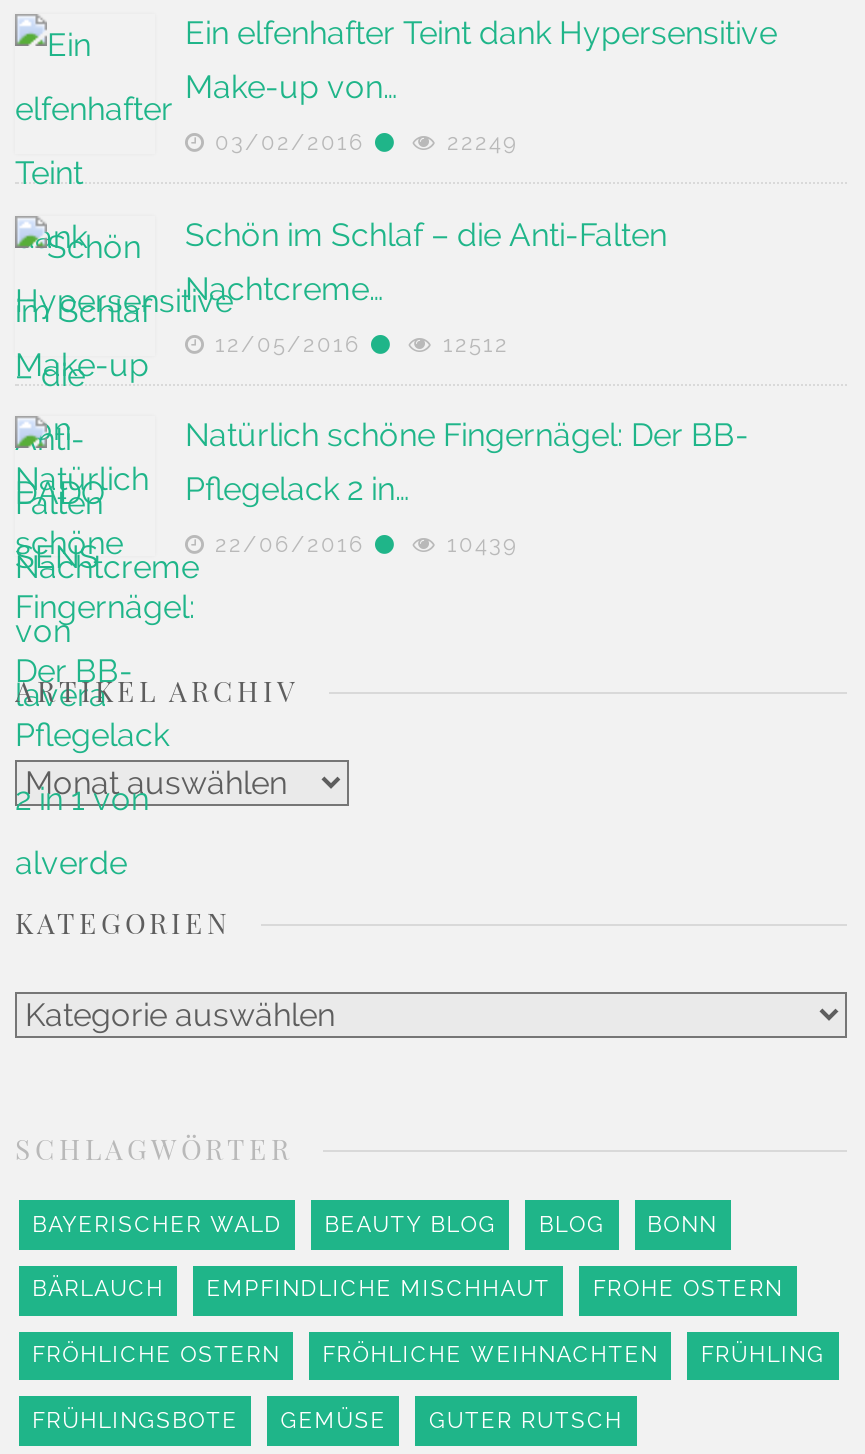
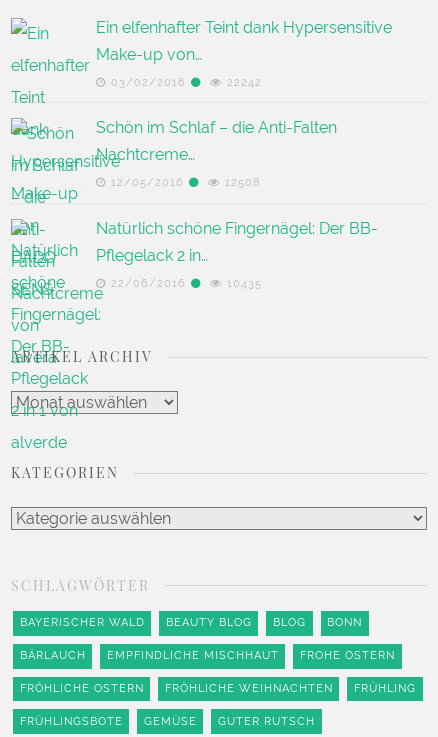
[447,130,517,156] 22249 -> [227,76,262,89] 22242
[443,331,509,357] 12512 -> [225,176,261,189] 12508
[447,532,517,558] 10439 -> [227,277,262,290] 10435

